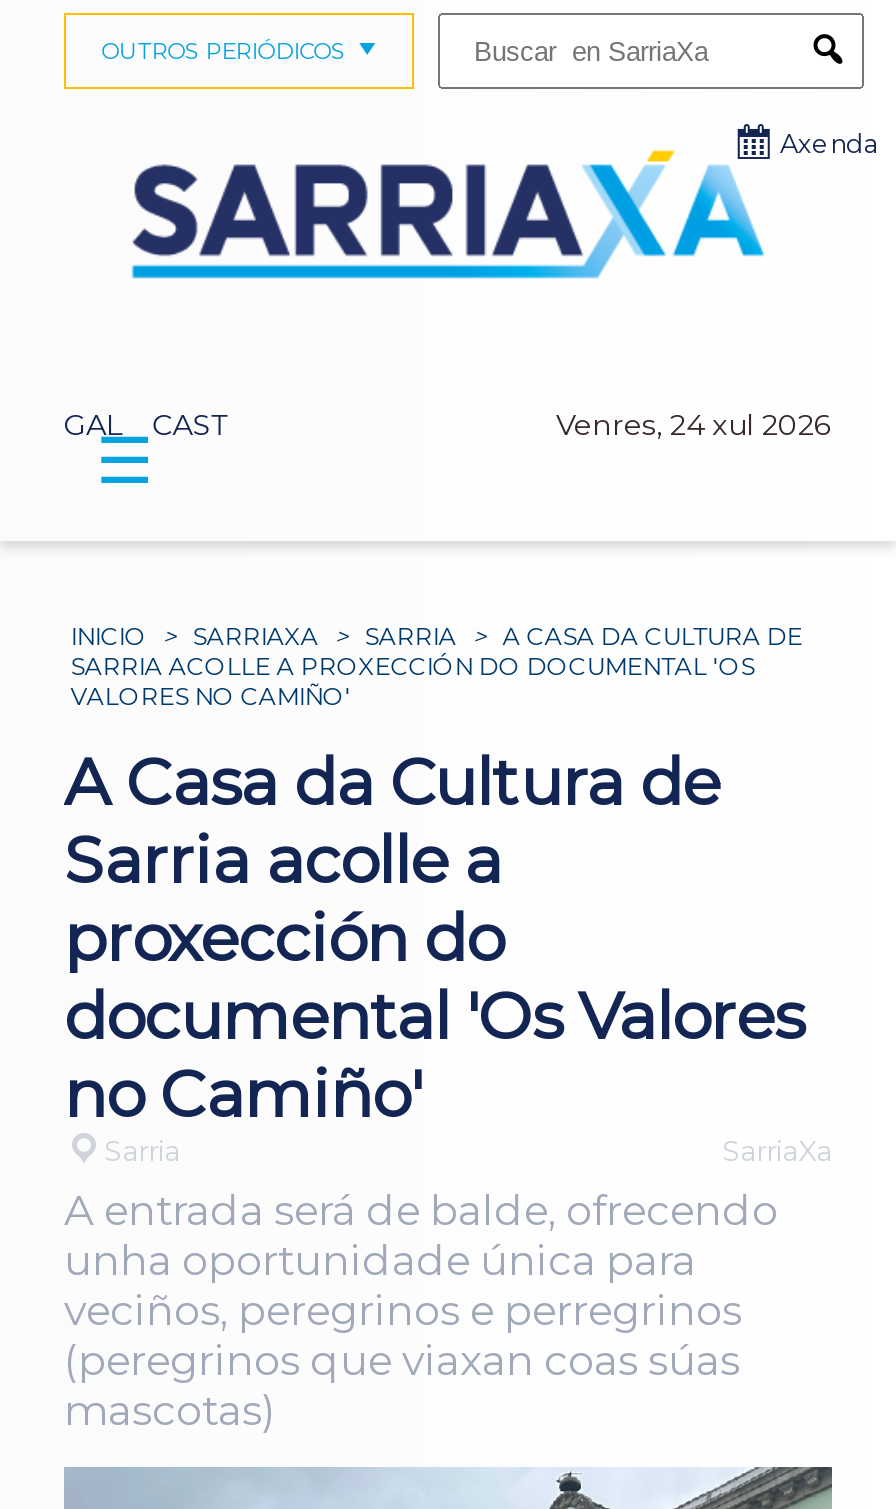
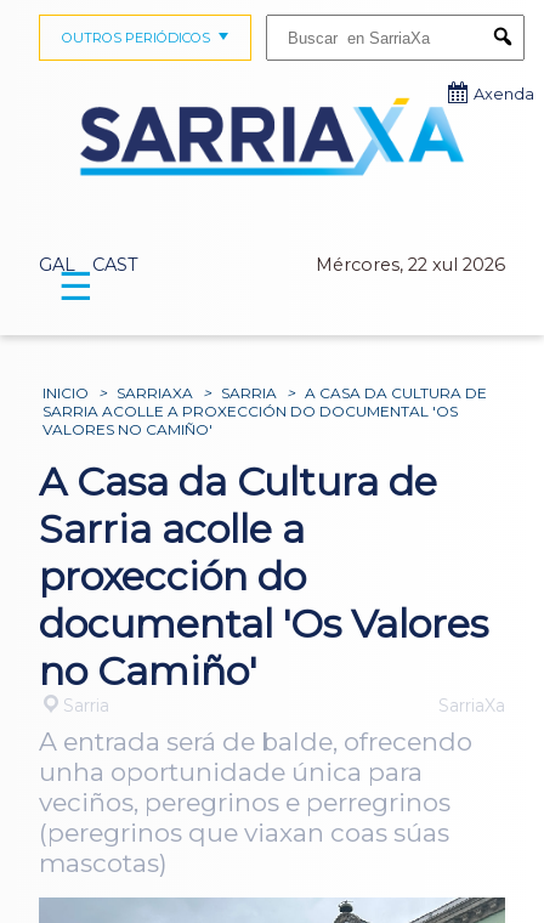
[556,408,832,444] Venres, 24 xul 2026 -> [316,254,505,276] Mércores, 22 xul 2026

